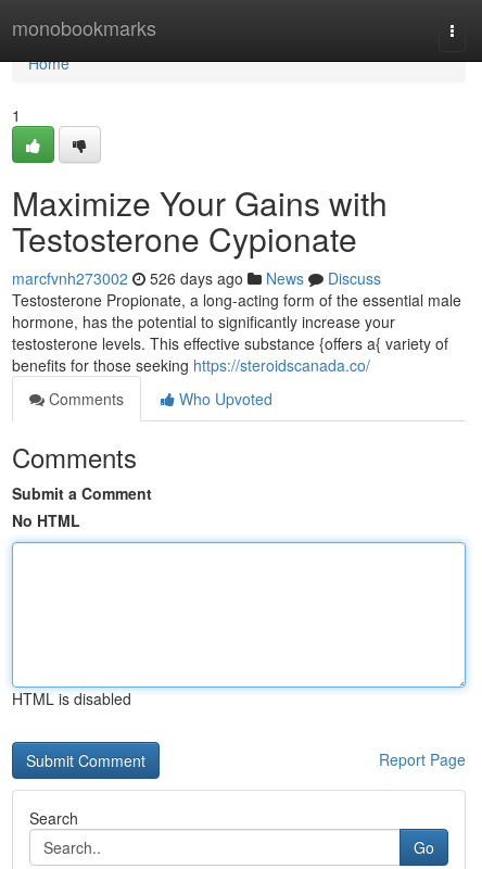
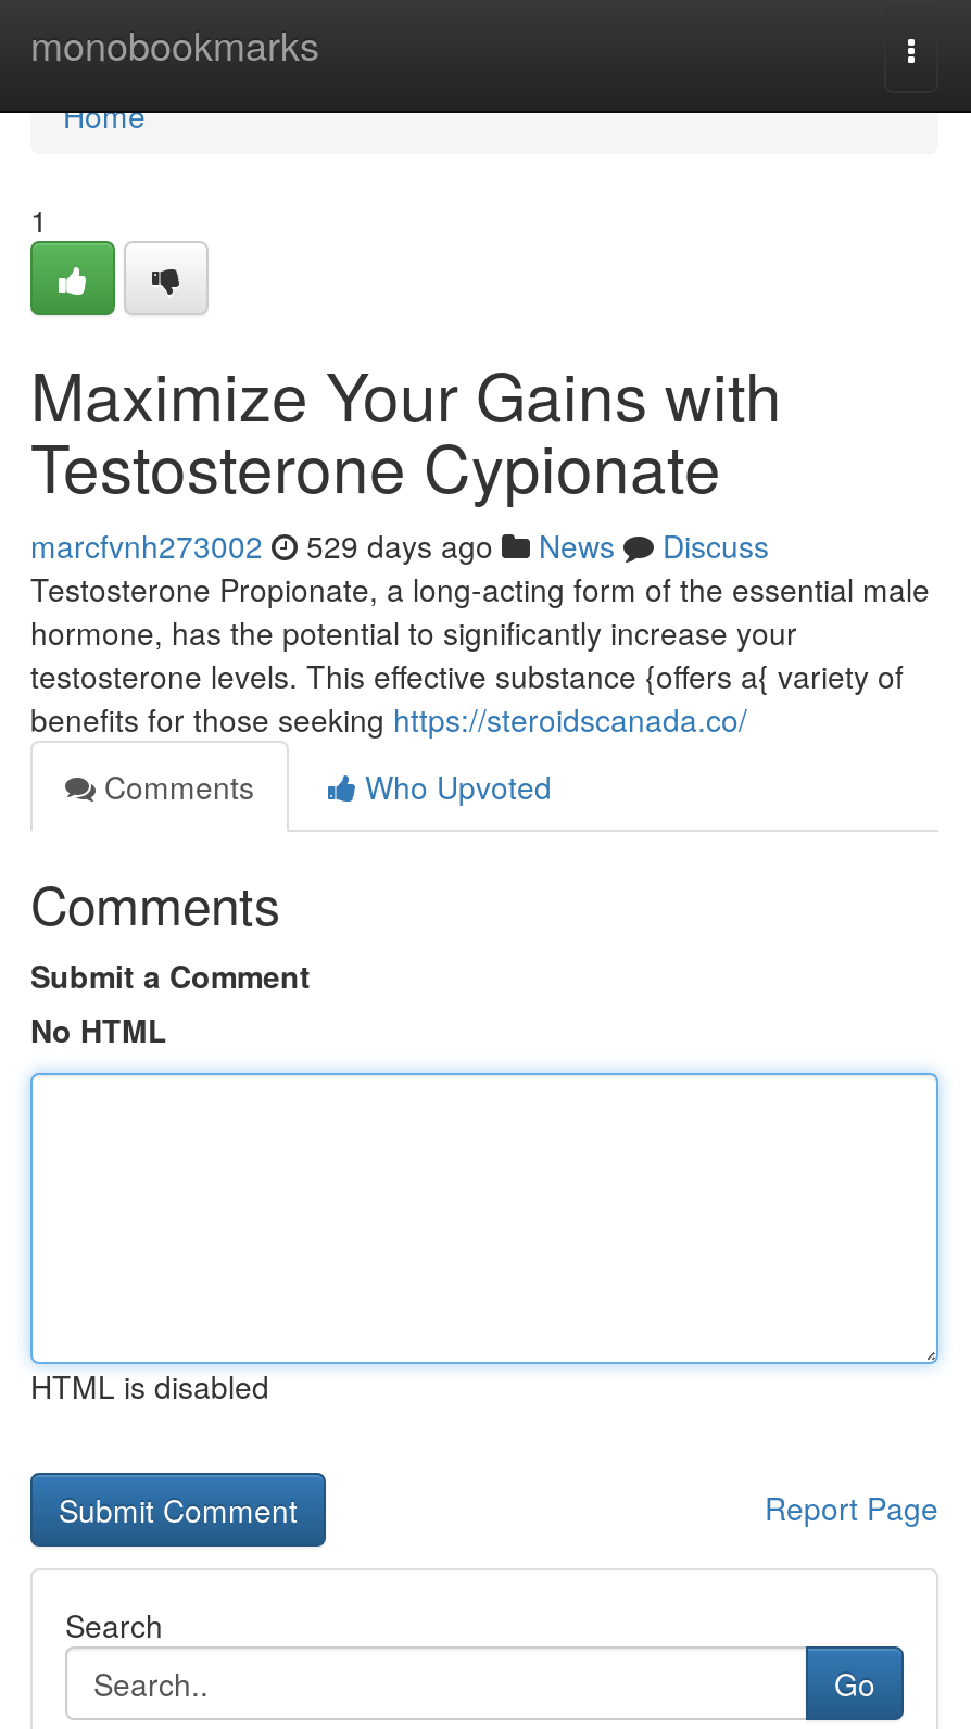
[12,267,381,289] marcfvnh273002 526 days ago News Discuss -> [30,523,769,567] marcfvnh273002 529 days ago News Discuss

